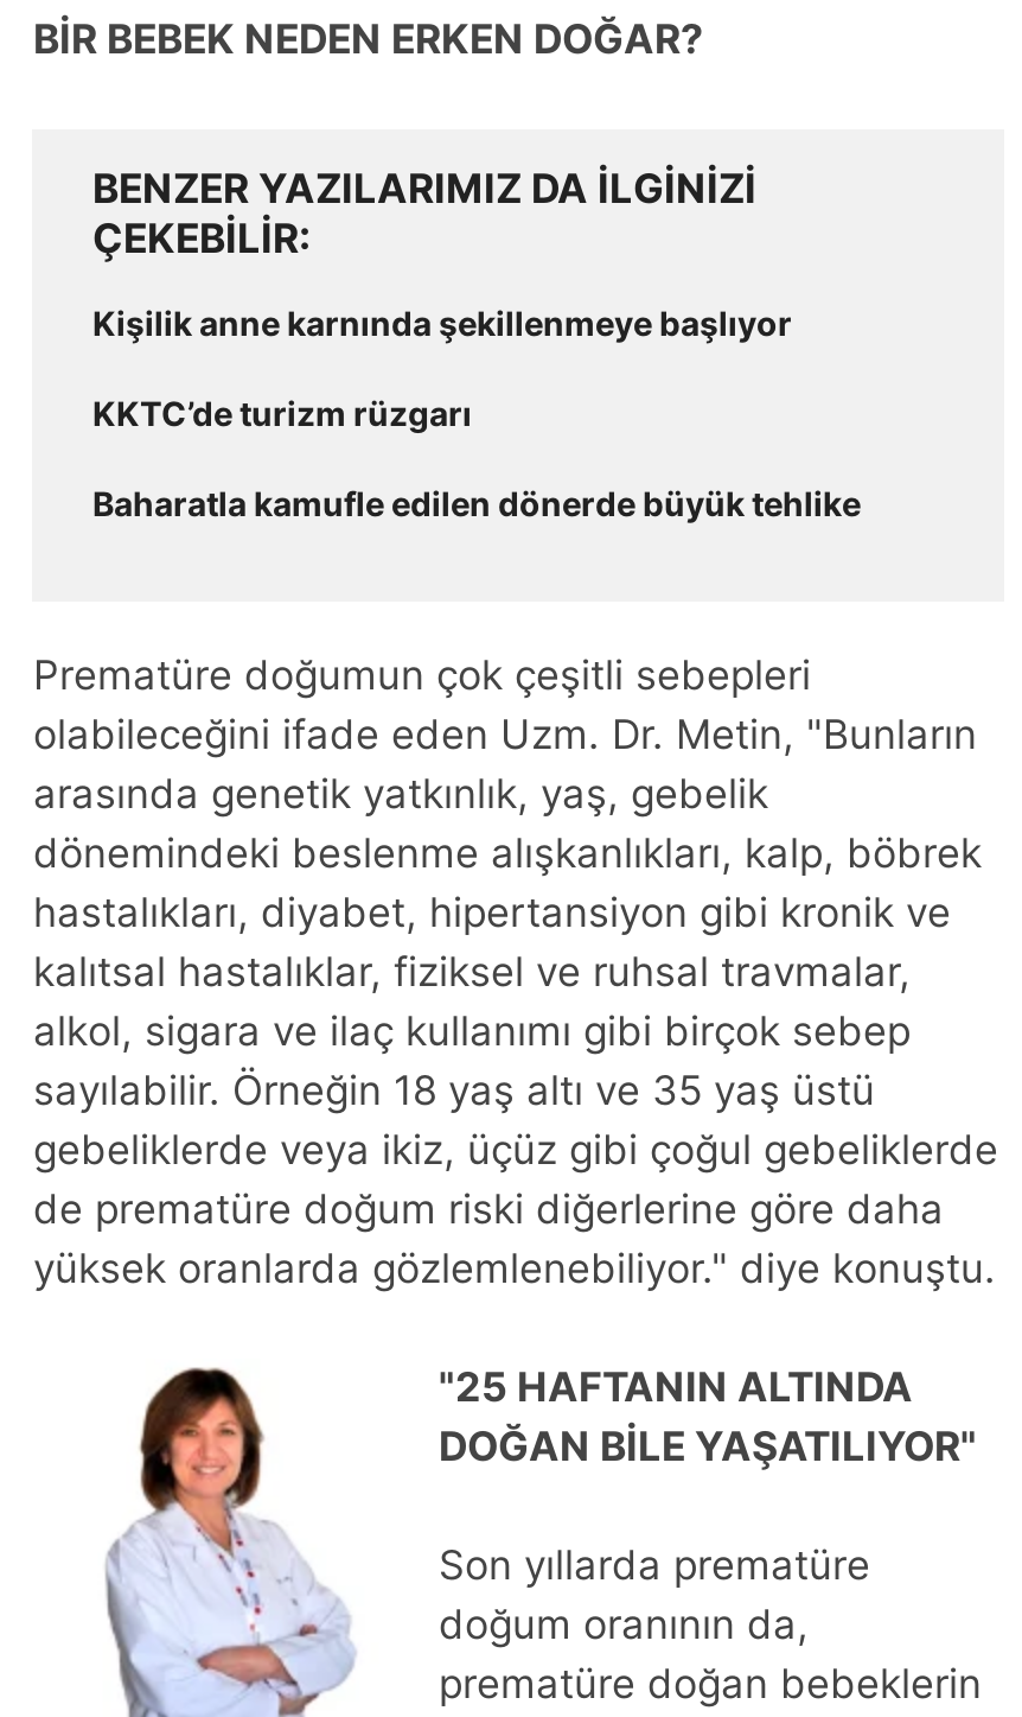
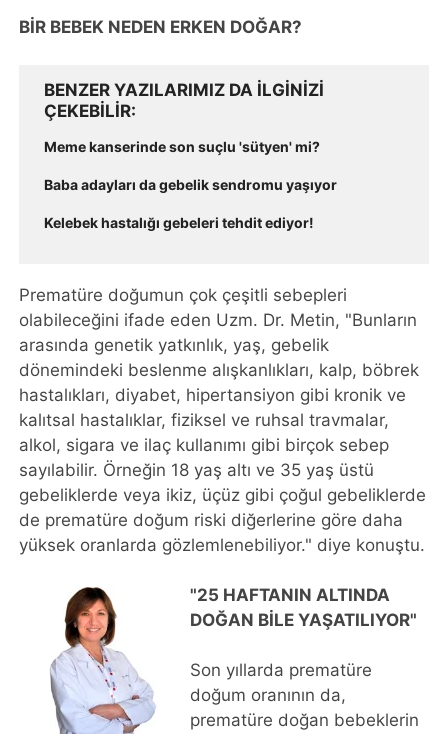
[92,302,792,343] Kişilik anne karnında şekillenmeye başlıyor -> [44,138,320,155] Meme kanserinde son suçlu 'sütyen' mi?
[92,393,472,433] KKTC’de turizm rüzgarı -> [44,176,337,193] Baba adayları da gebelik sendromu yaşıyor
[92,483,861,523] Baharatla kamufle edilen dönerde büyük tehlike -> [44,214,314,231] Kelebek hastalığı gebeleri tehdit ediyor!

